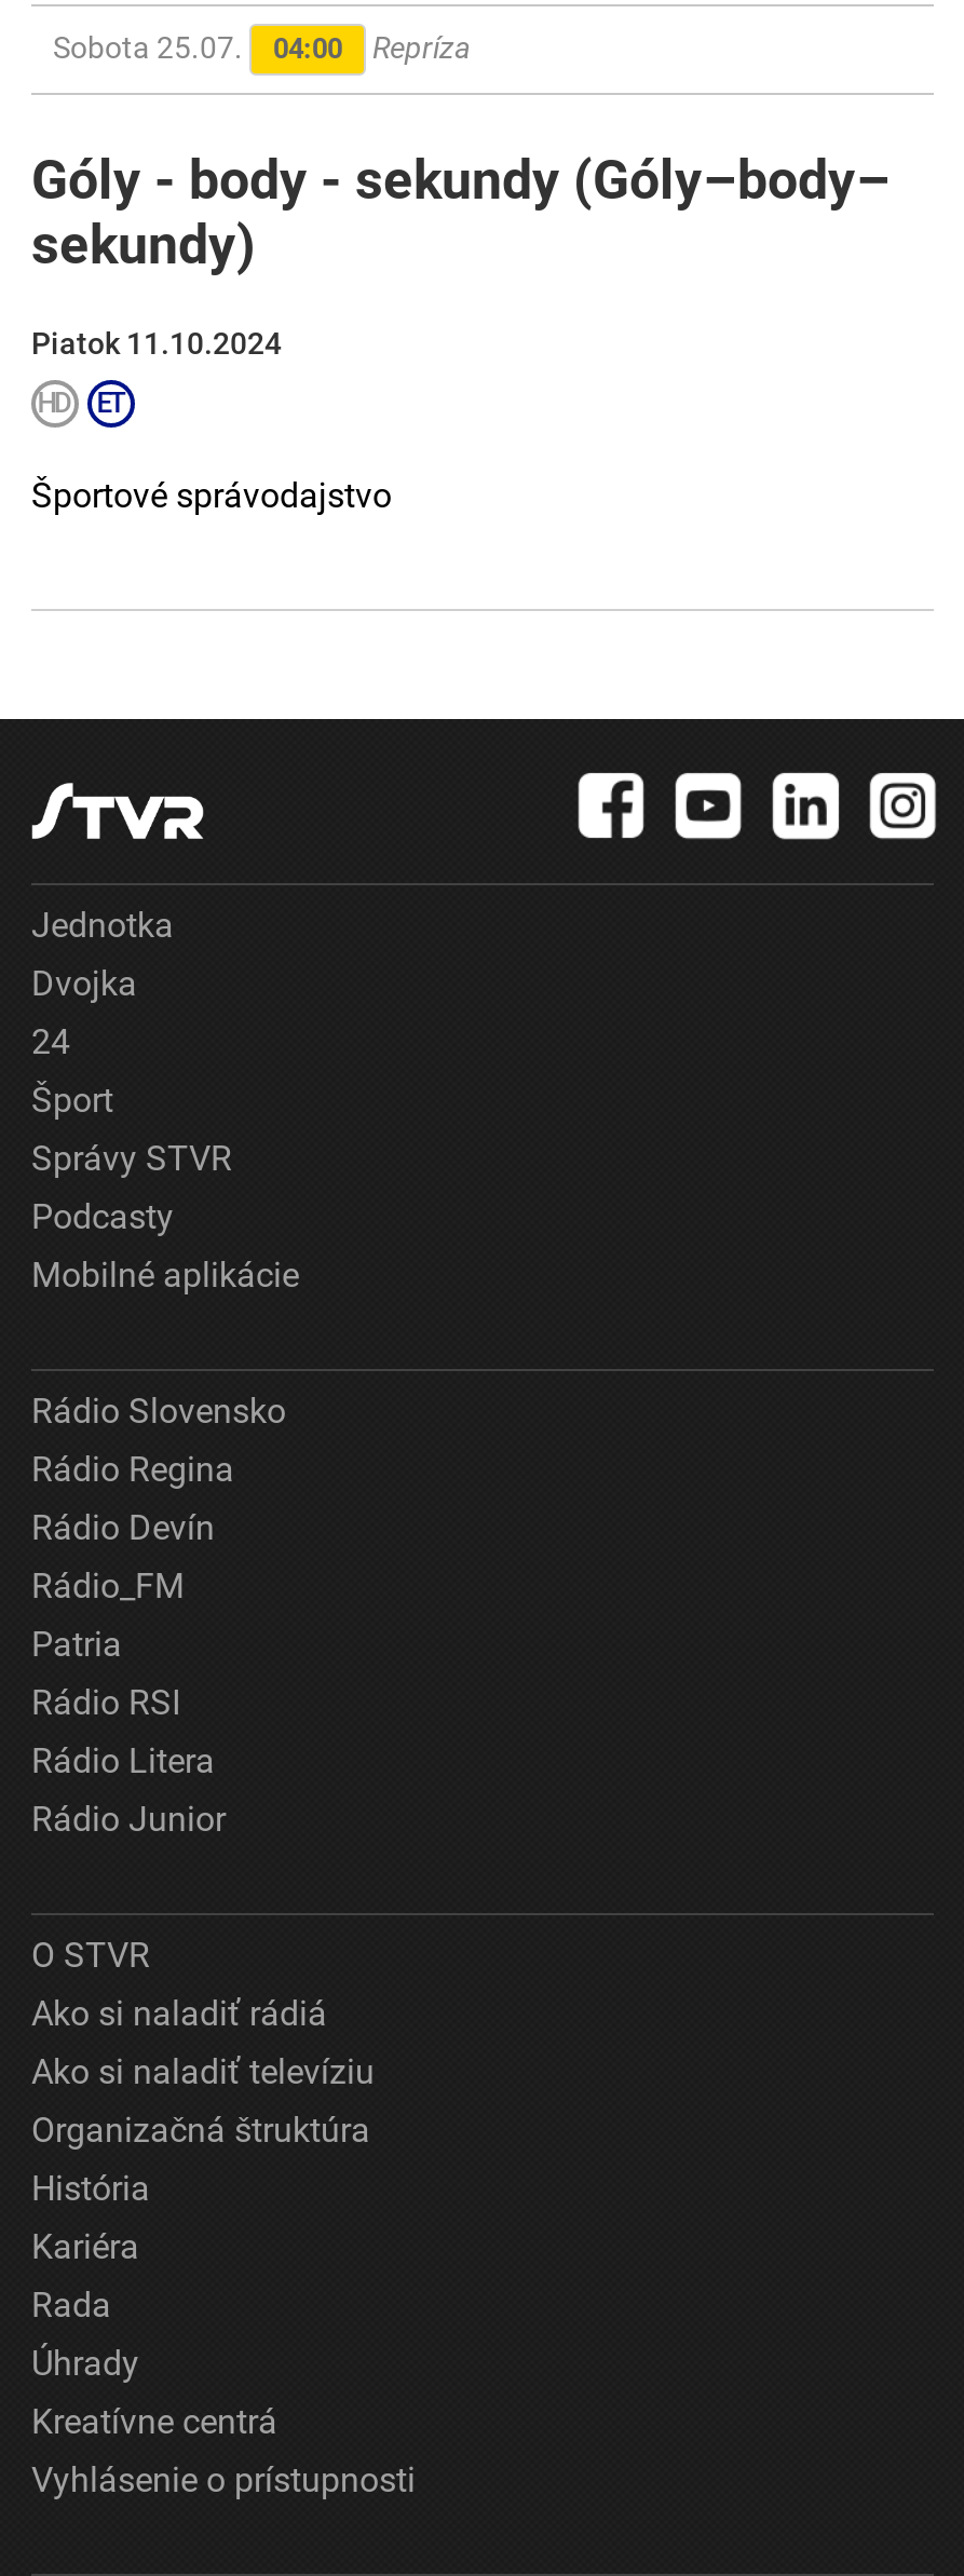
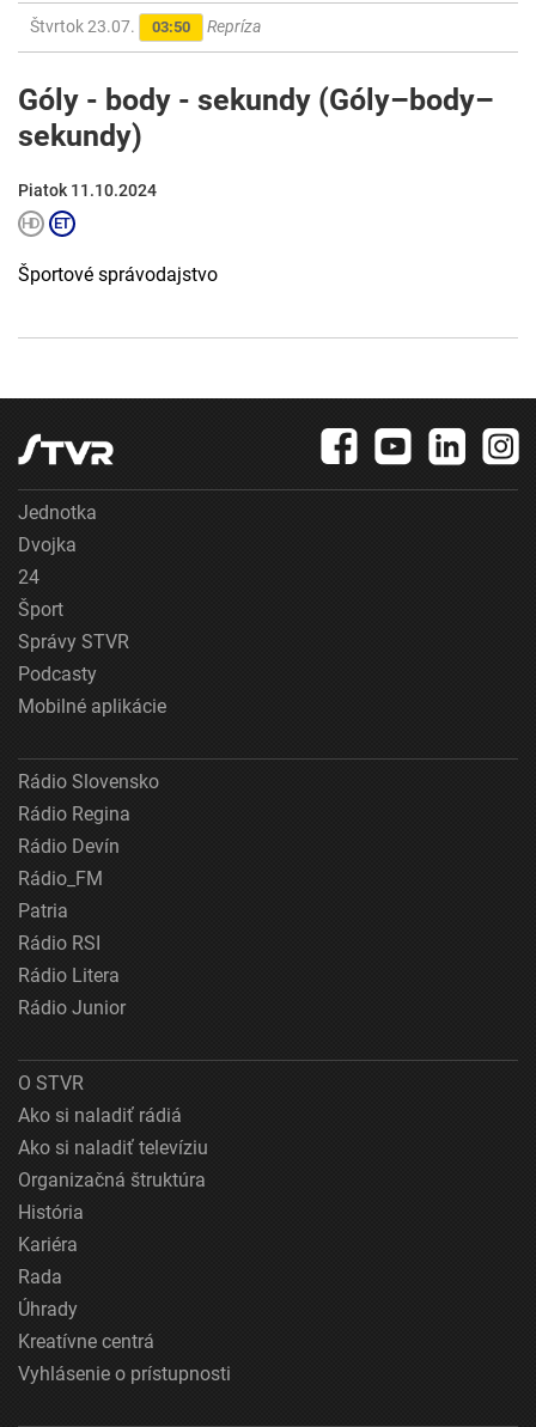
[53,31,342,65] Sobota 25.07. | 04:00 -> [30,17,190,36] Štvrtok 23.07. | 03:50

